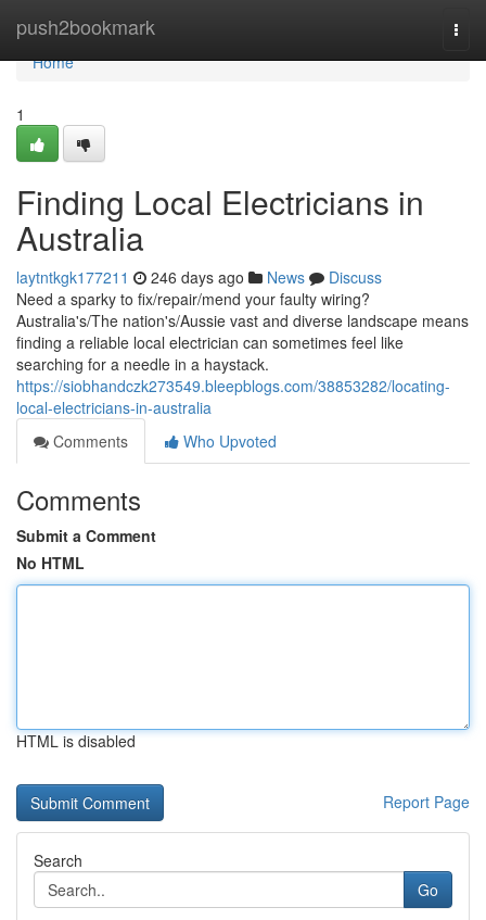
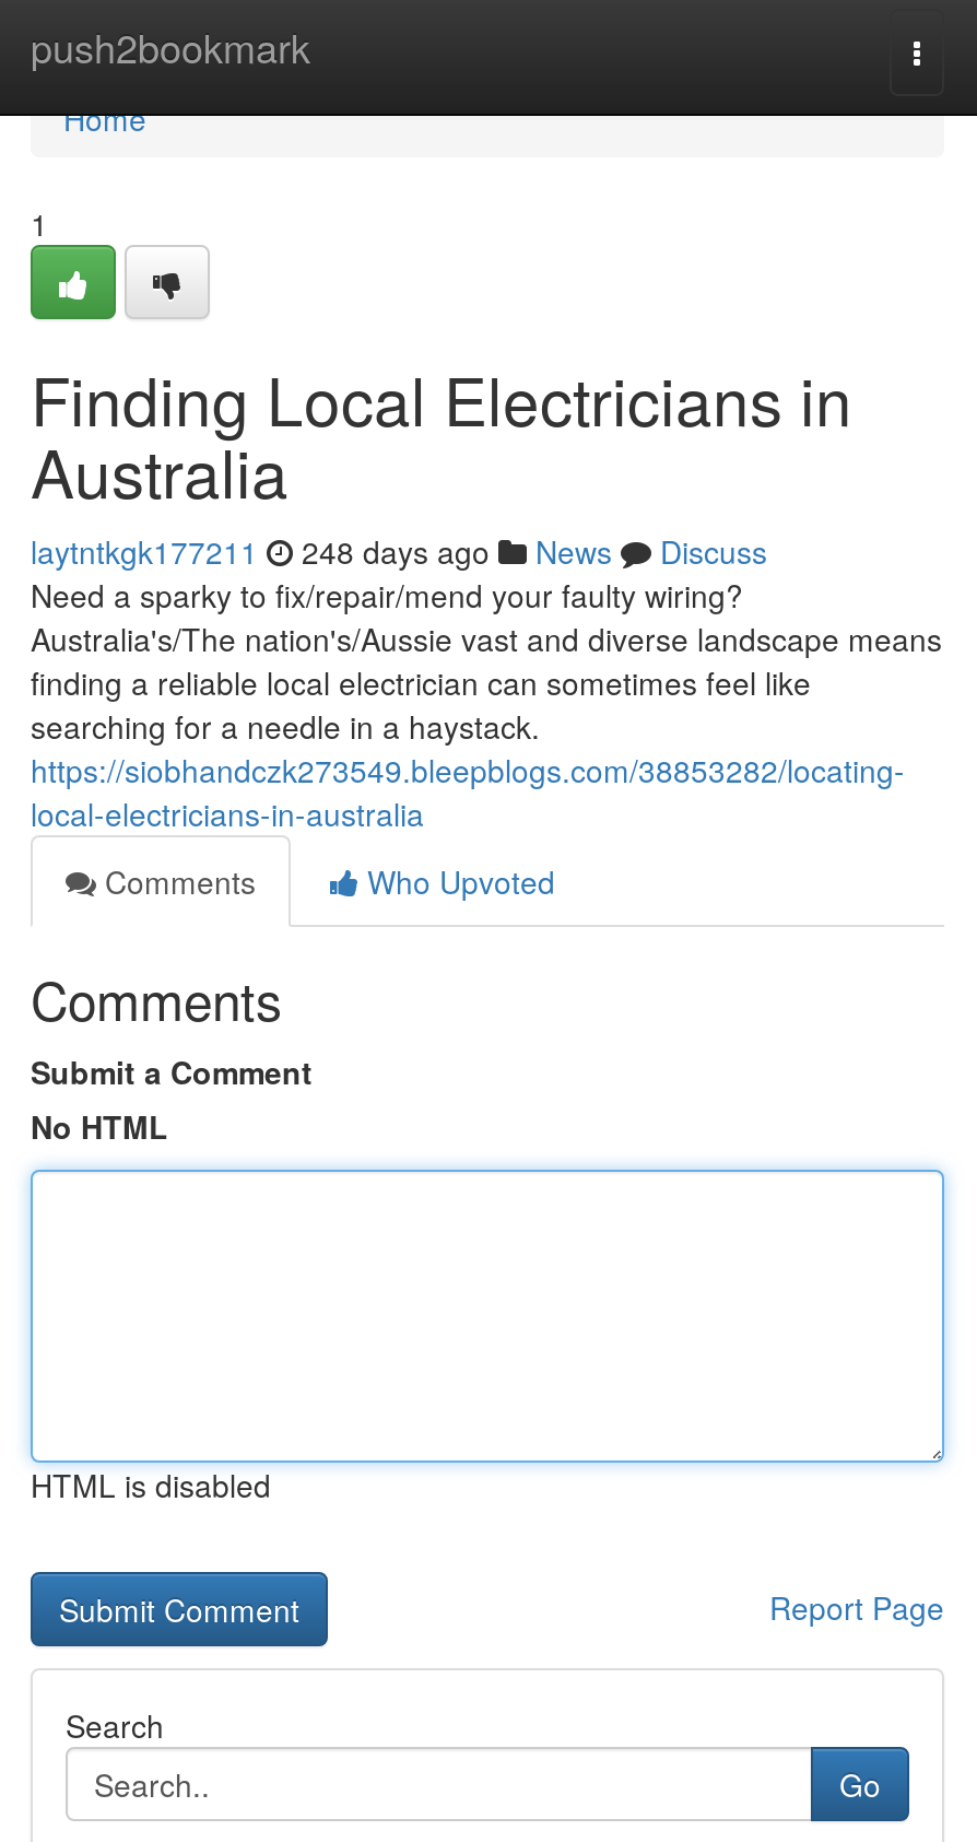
[16,266,382,288] laytntkgk177211 246 days ago News Discuss -> [31,529,767,573] laytntkgk177211 248 days ago News Discuss

